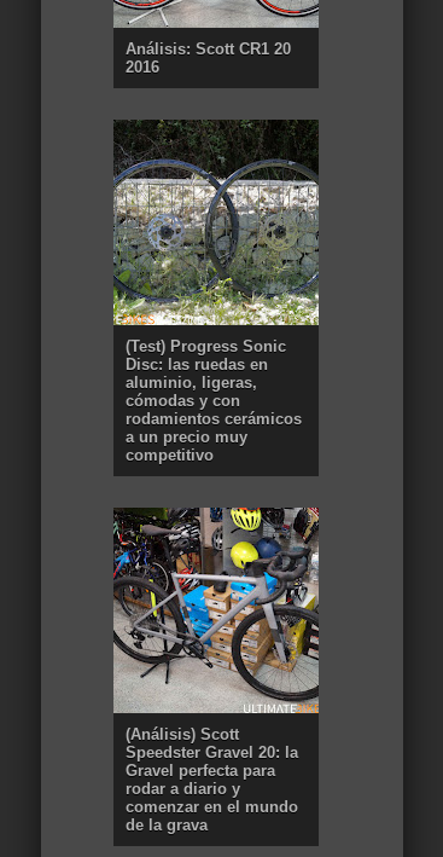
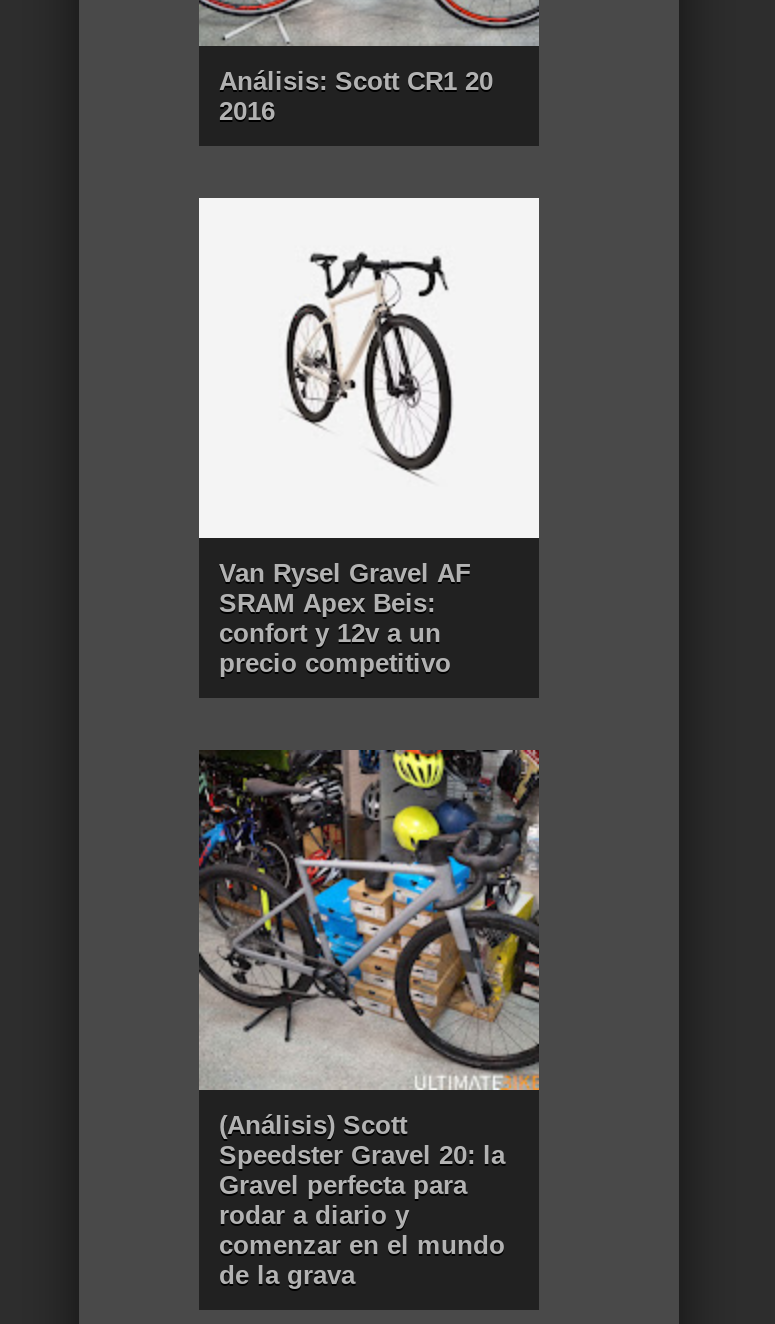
[112,118,320,464] [image] | (Test) Progress Sonic | Disc: las ruedas en | aluminio, ligeras, | cómodas y con | rodamientos cerámicos | a un precio muy | competitivo -> [197,196,541,678] [image] | Van Rysel Gravel AF | SRAM Apex Beis: | confort y 12v a un | precio competitivo

